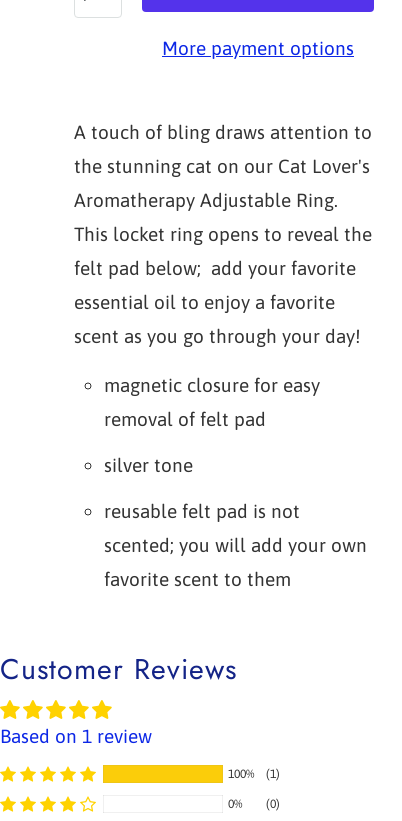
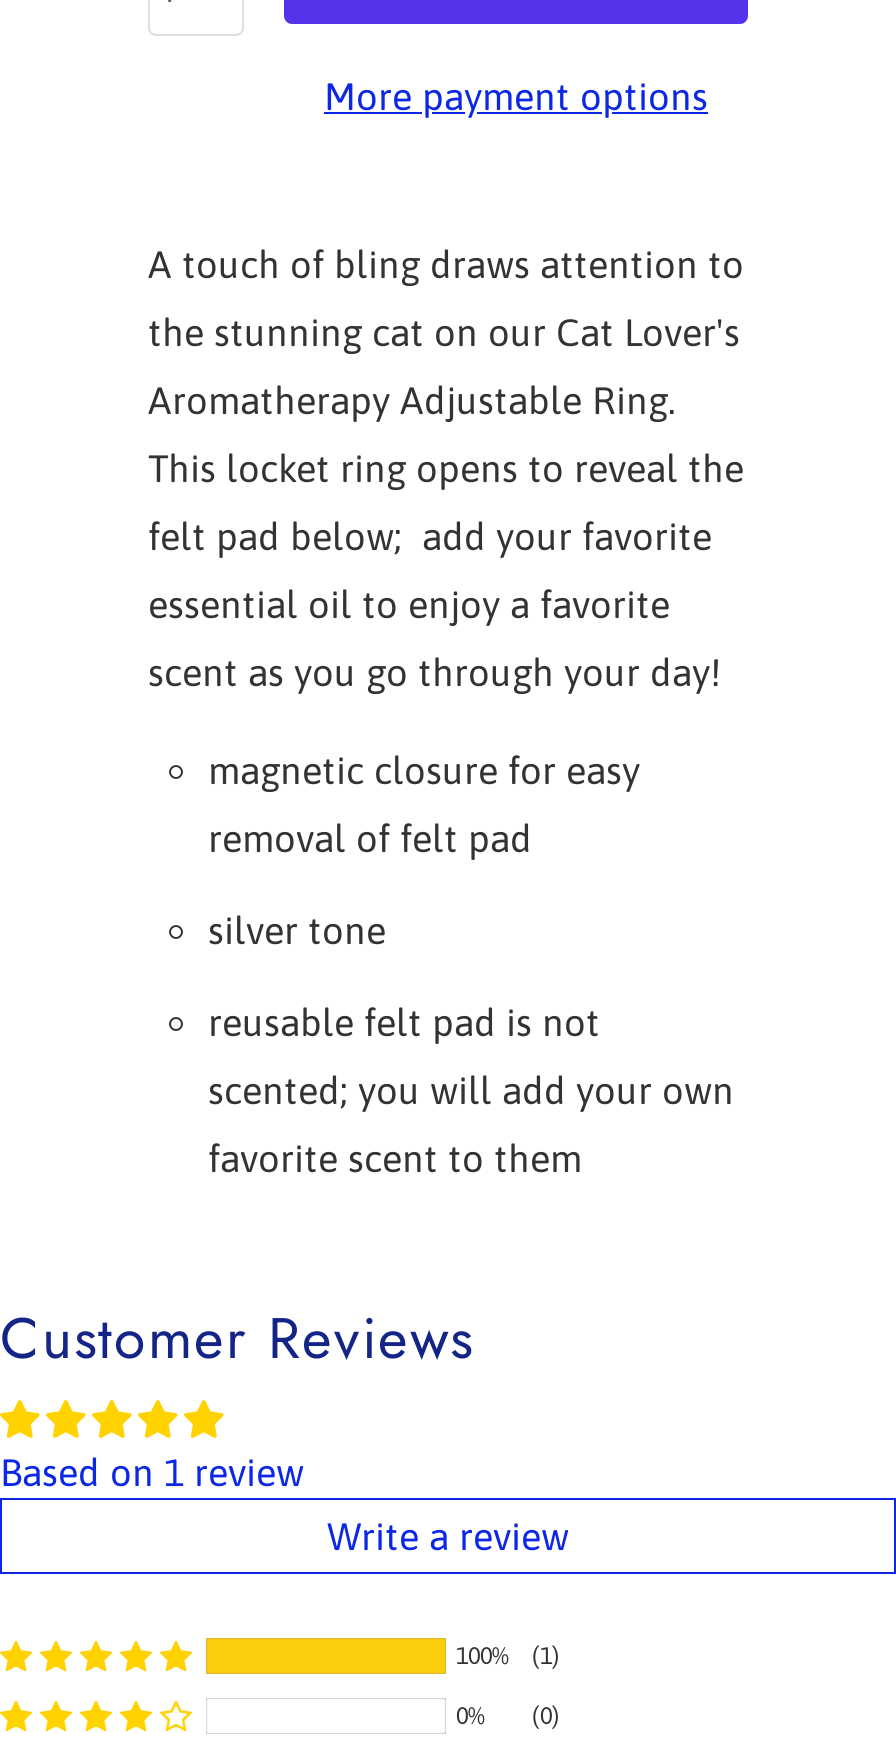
none -> [327,1513,569,1557] Write a review

